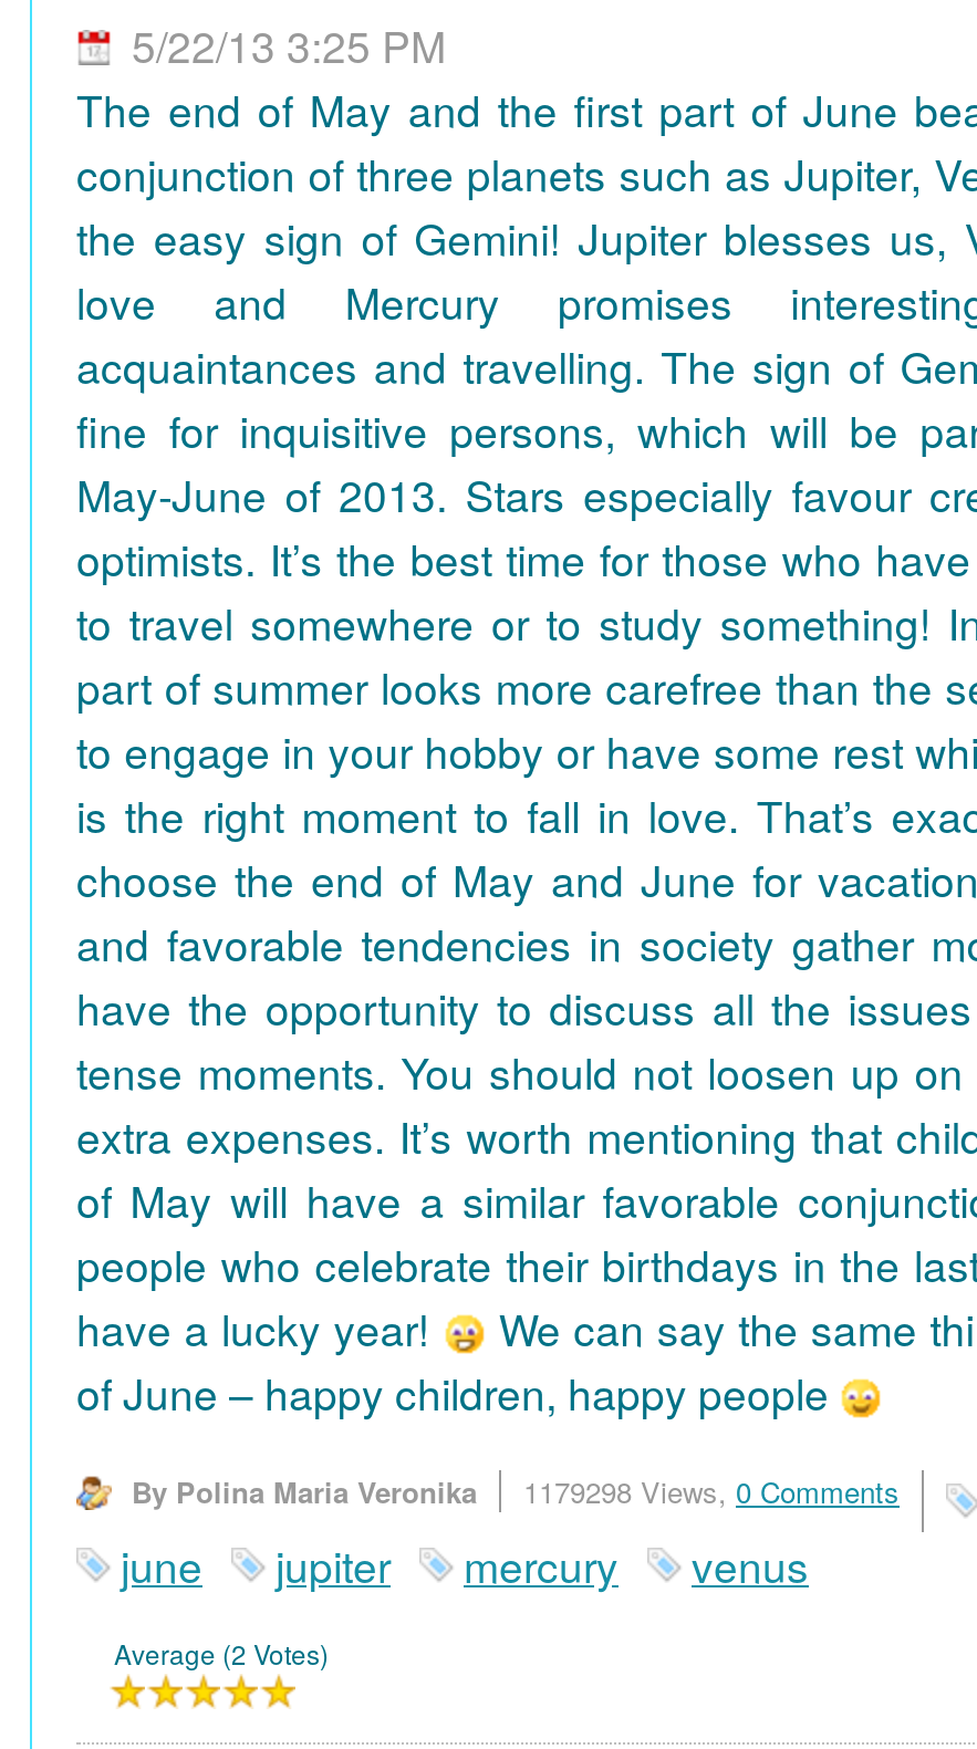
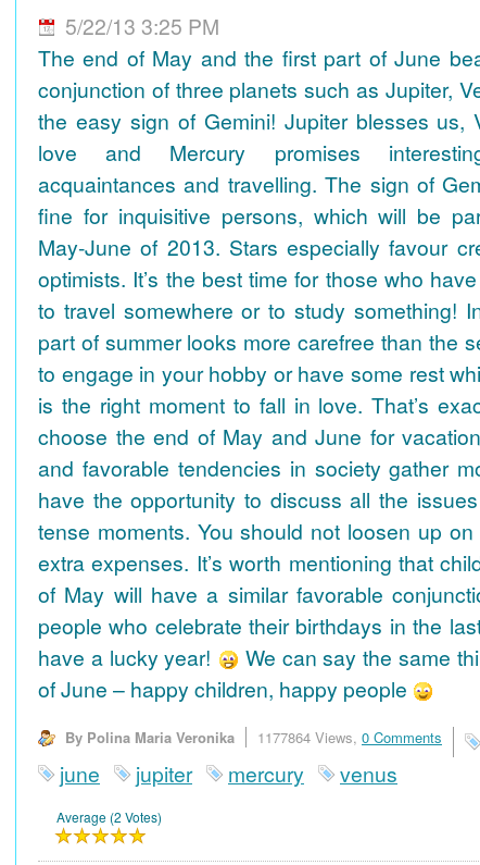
[523,1470,900,1512] 1179298 Views, 0 Comments -> [257,727,442,747] 1177864 Views, 0 Comments

